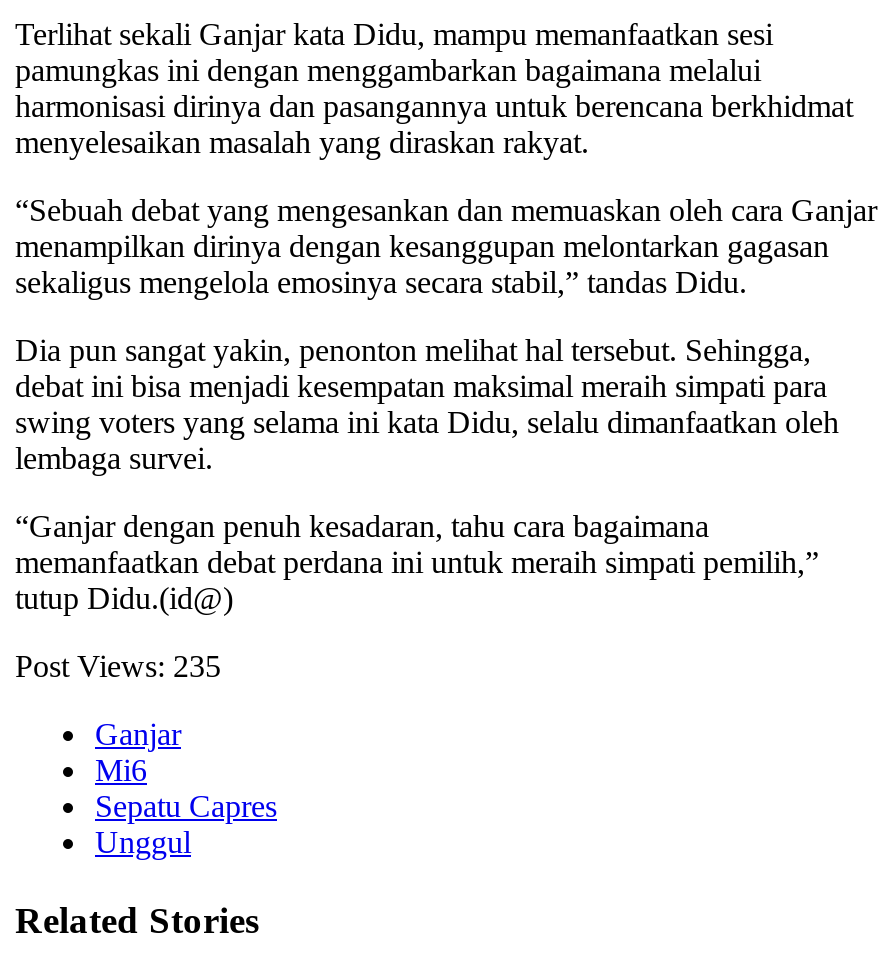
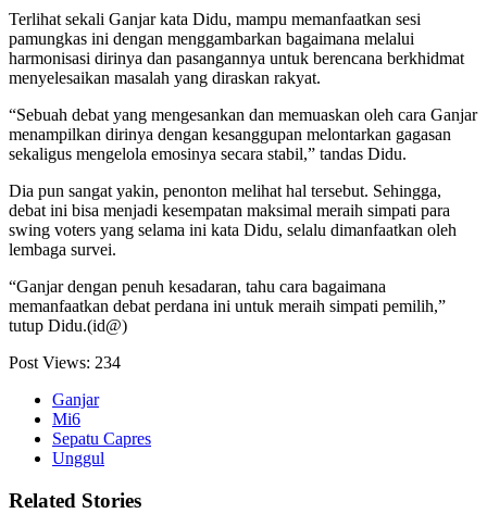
[15,649,221,683] Post Views: 235 -> [9,353,121,371] Post Views: 234

